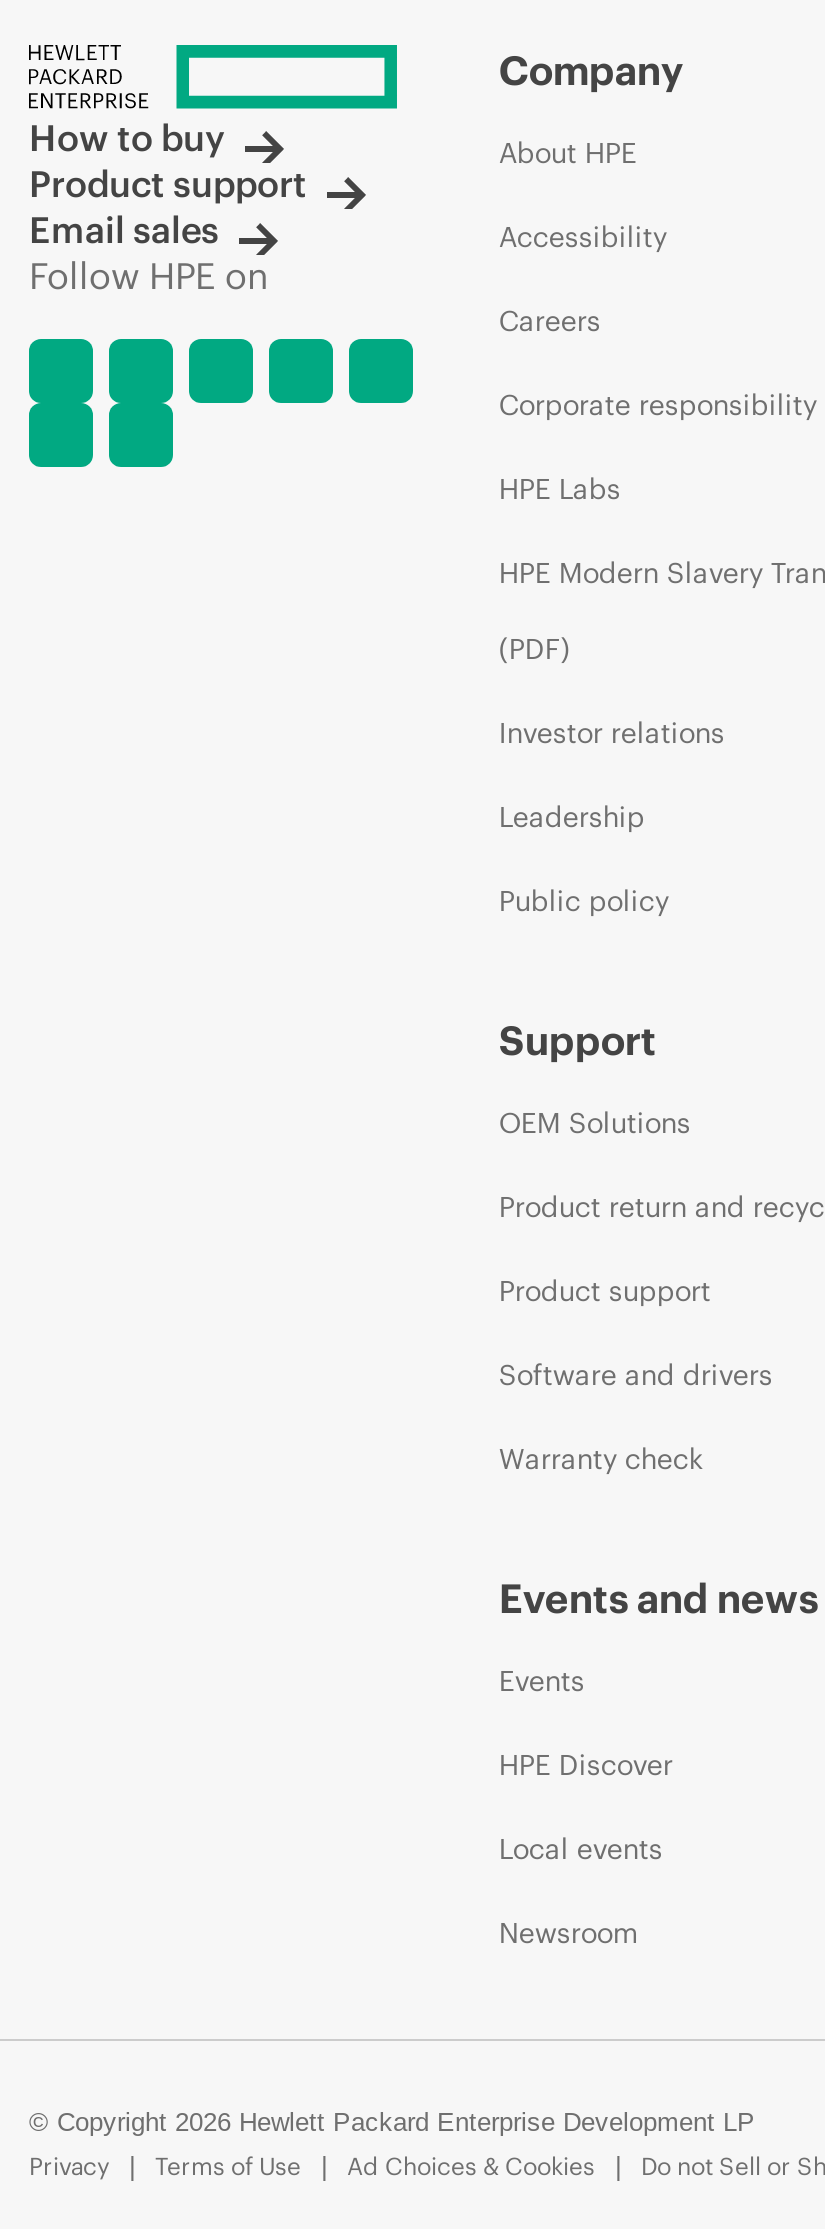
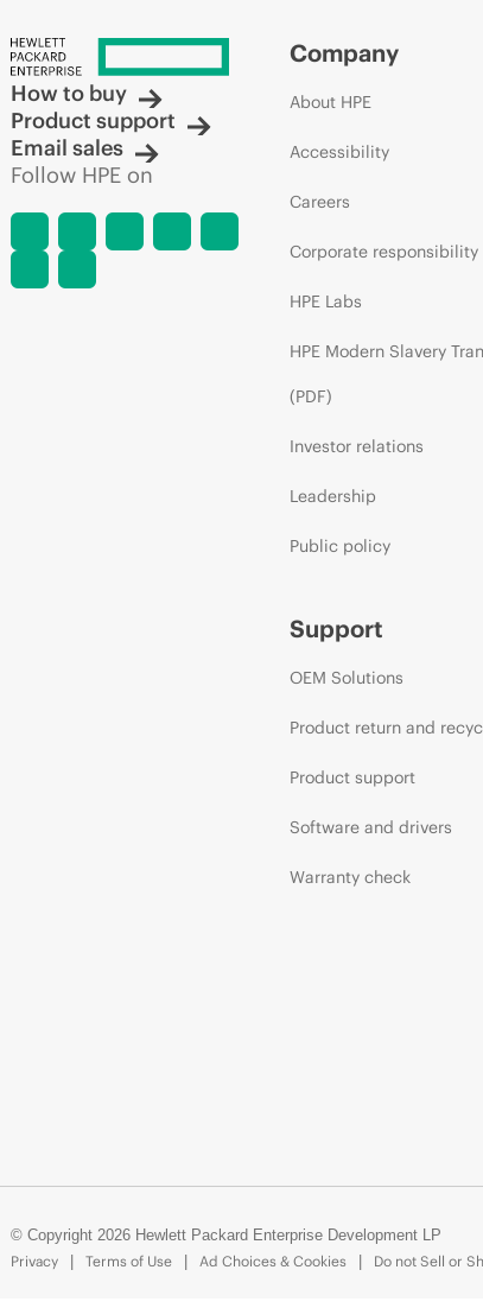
[499,1574,819,1952] Events and news | Events | HPE Discover | Local events | Newsroom -> none

